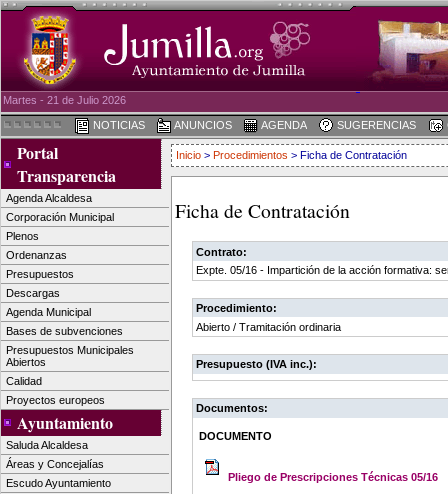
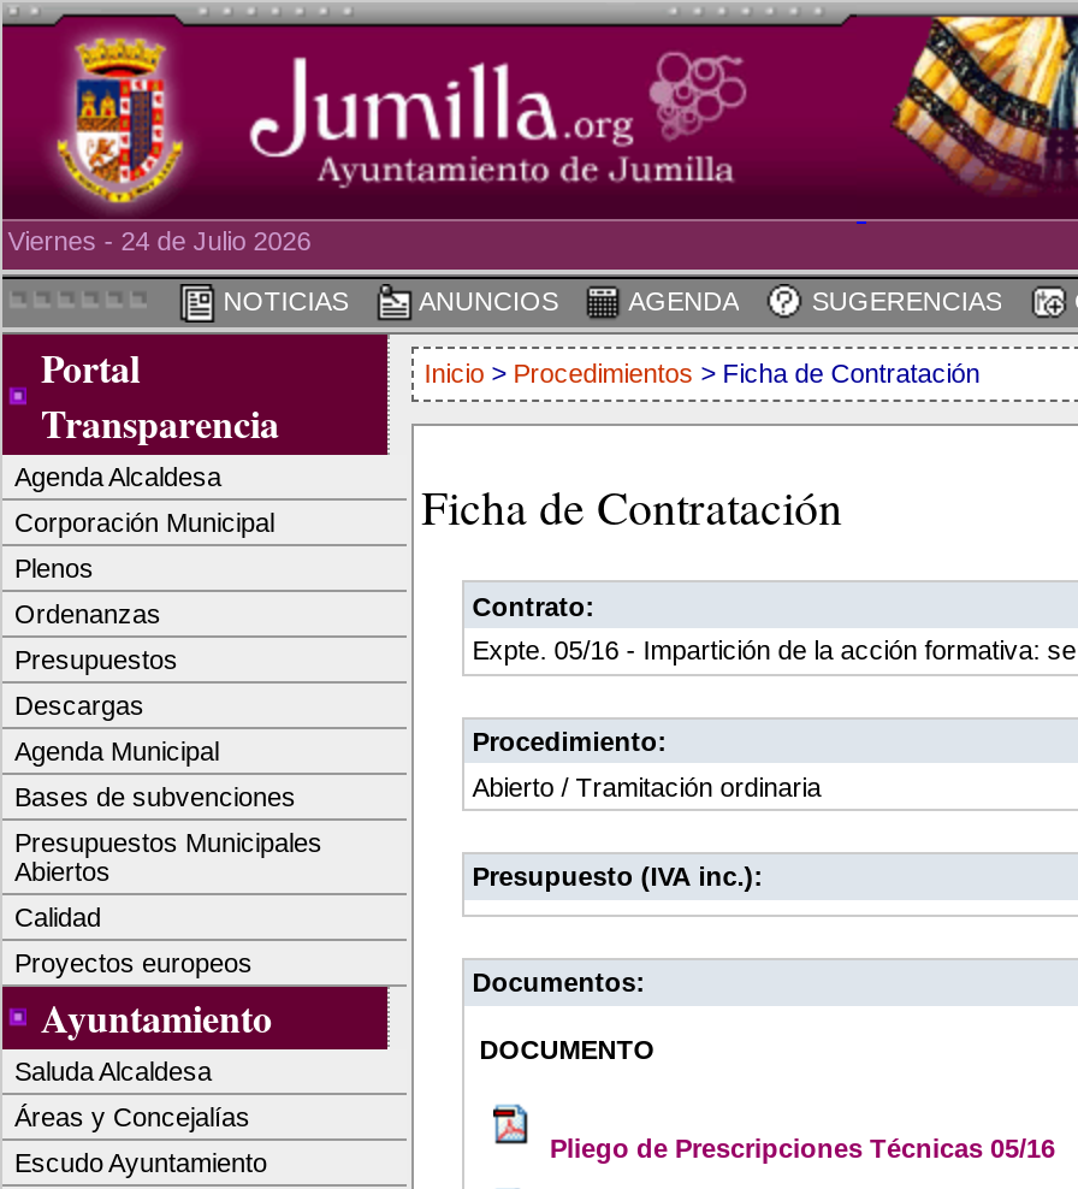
[373,6,445,77] [image] -> [893,14,1071,185] [image]
[3,94,126,106] Martes - 21 de Julio 2026 -> [8,227,311,256] Viernes - 24 de Julio 2026

